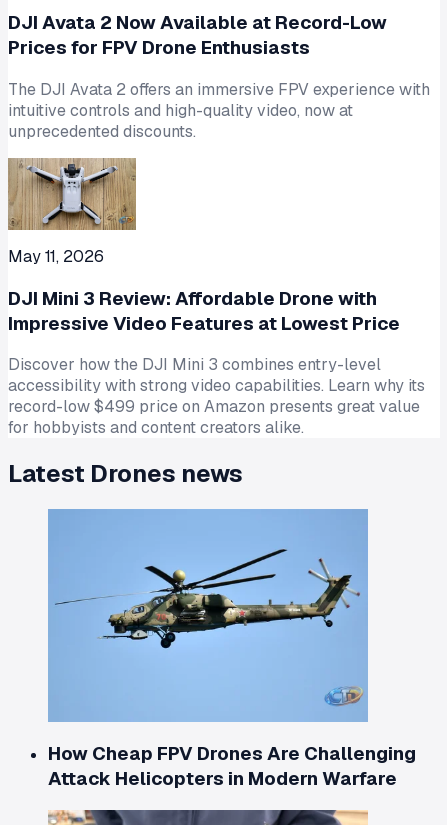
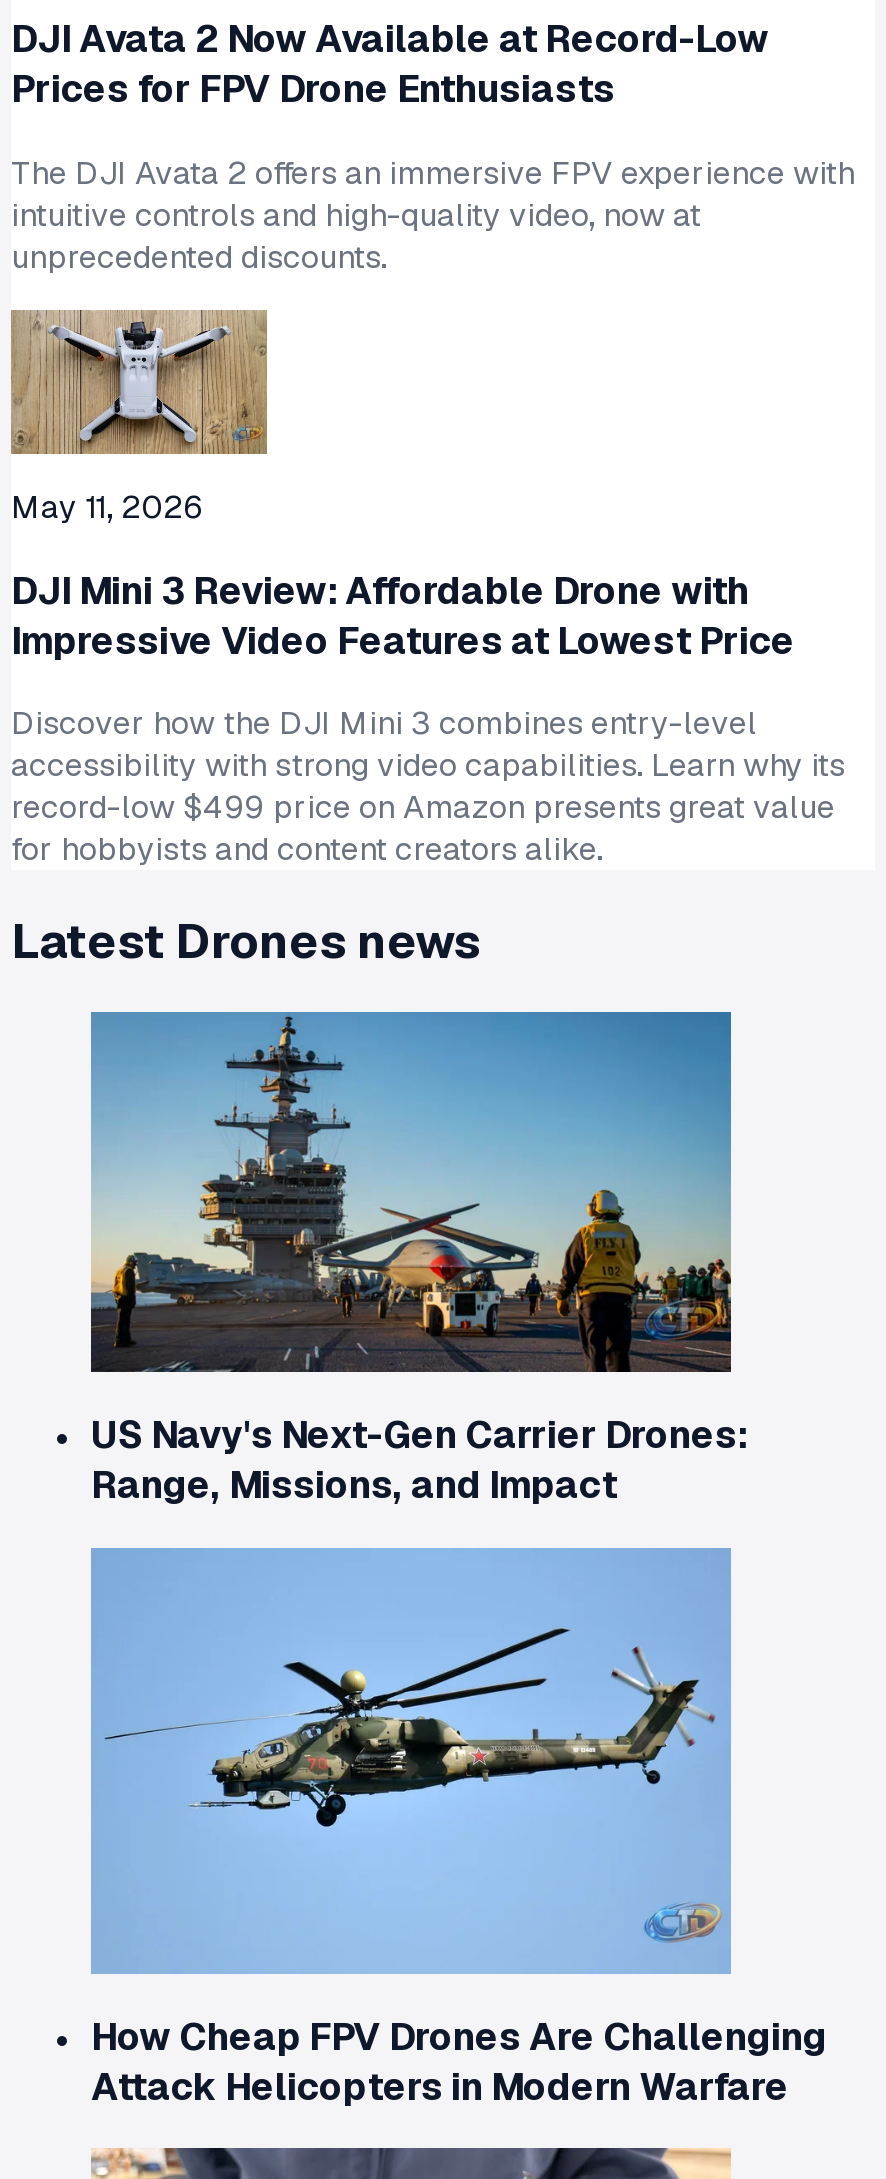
none -> [89,1012,747,1510] [image] | US Navy's Next-Gen Carrier Drones: | Range, Missions, and Impact

